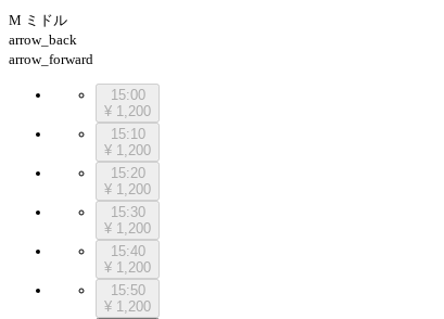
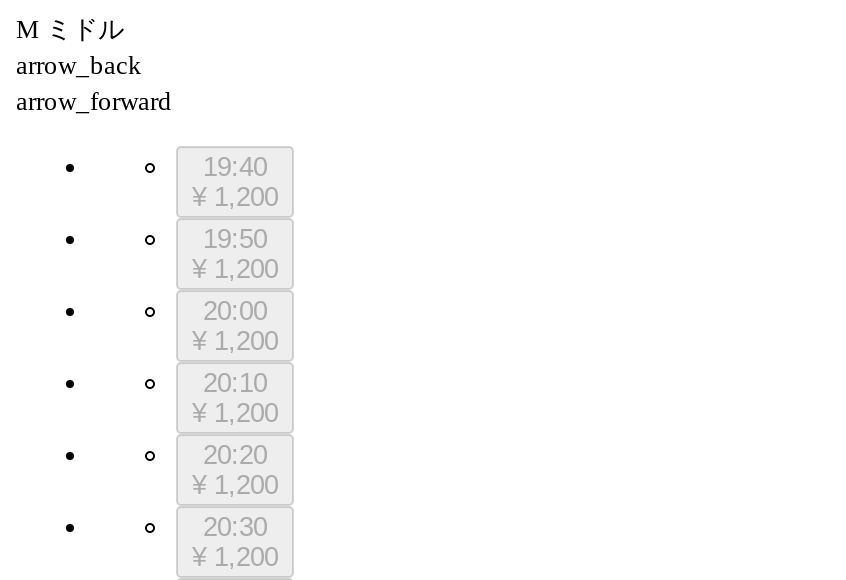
[110,87,145,103] 15:00 -> [203,152,267,182] 19:40
[110,126,145,142] 15:10 -> [203,224,267,254] 19:50
[110,165,145,181] 15:20 -> [203,296,267,326] 20:00
[110,204,145,220] 15:30 -> [203,368,267,398] 20:10
[110,243,145,260] 15:40 -> [203,440,267,470] 20:20
[110,282,145,299] 15:50 -> [203,512,267,542] 20:30

